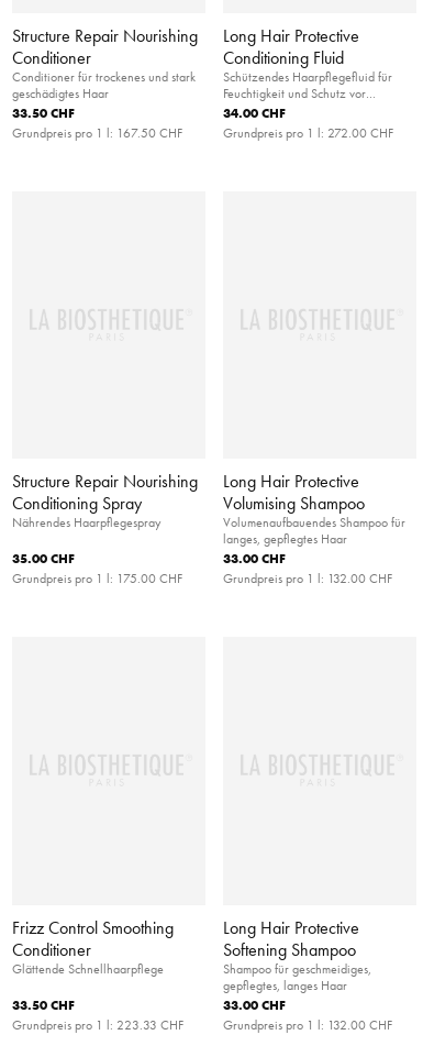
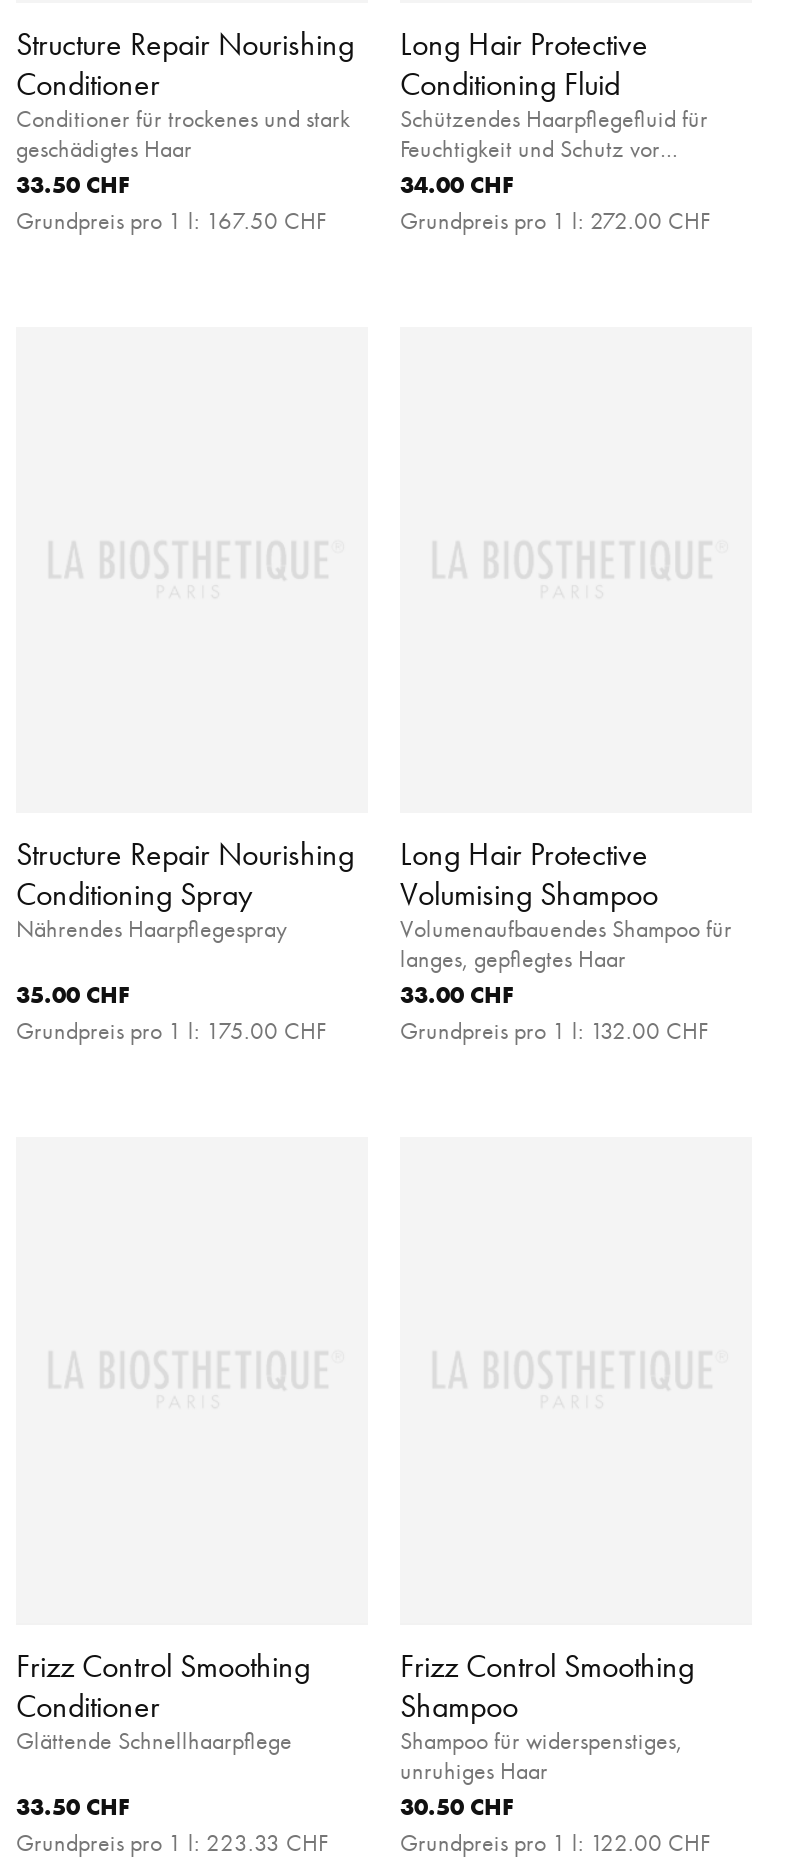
[223,916,392,1032] Long Hair Protective | Softening Shampoo | Shampoo für geschmeidiges, | gepflegtes, langes Haar | 33.00 CHF | Grundpreis pro 1 l: 132.00 CHF -> [400,1644,710,1856] Frizz Control Smoothing | Shampoo | Shampoo für widerspenstiges, | unruhiges Haar | 30.50 CHF | Grundpreis pro 1 l: 122.00 CHF

